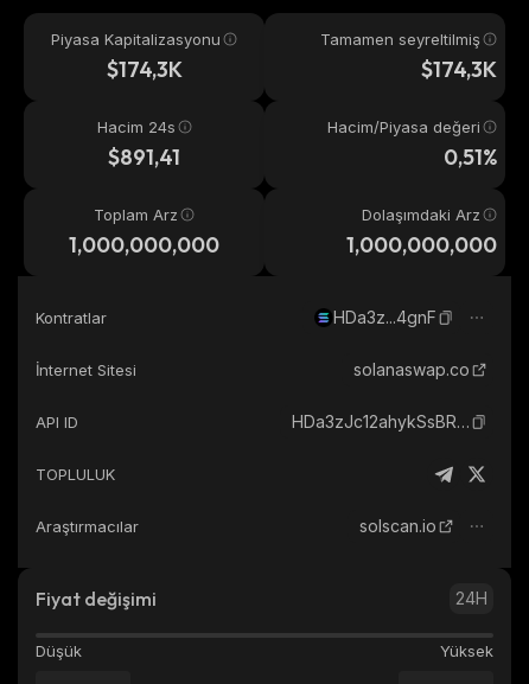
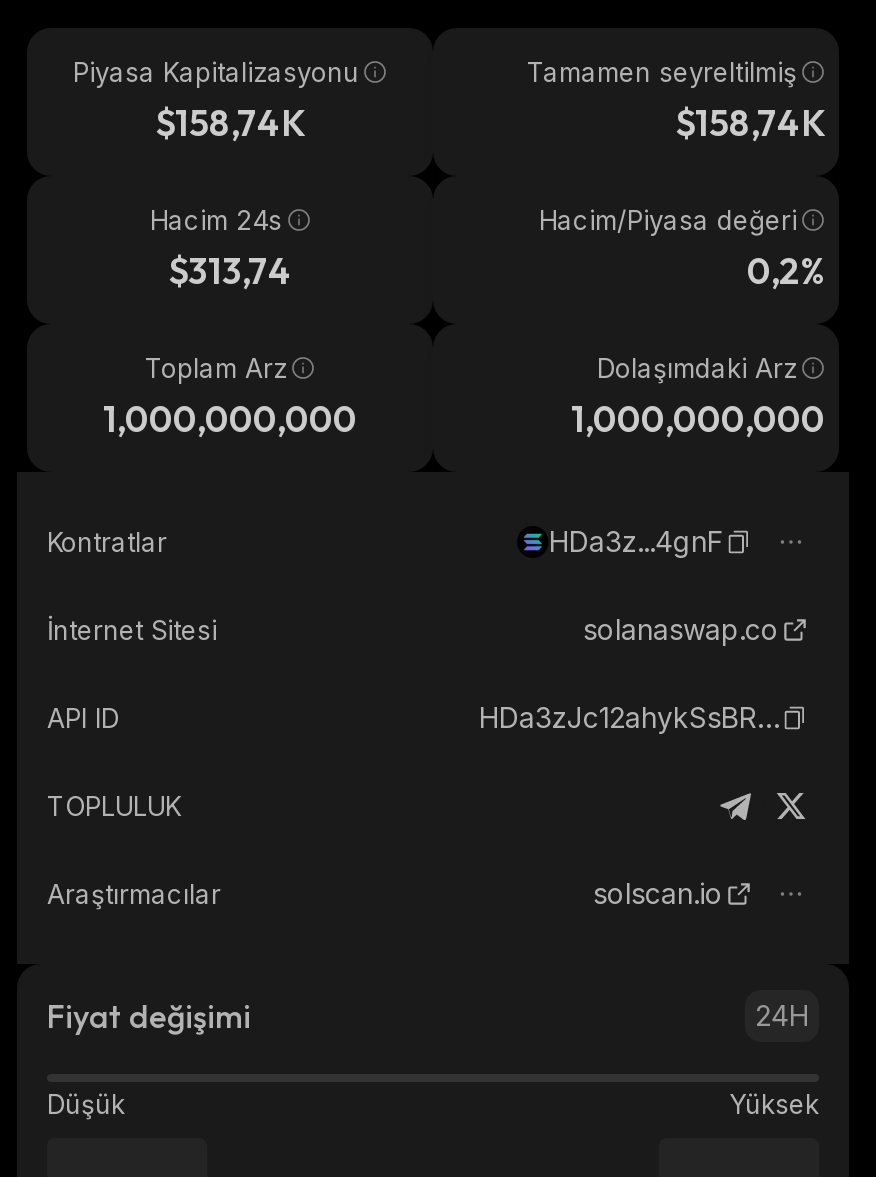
[106,56,182,83] $174,3K -> [155,100,305,146] $158,74K
[421,56,497,83] $174,3K -> [675,100,825,146] $158,74K
[108,143,180,171] $891,41 -> [168,248,292,294] $313,74
[444,143,497,171] 0,51% -> [747,248,825,294] 0,2%

